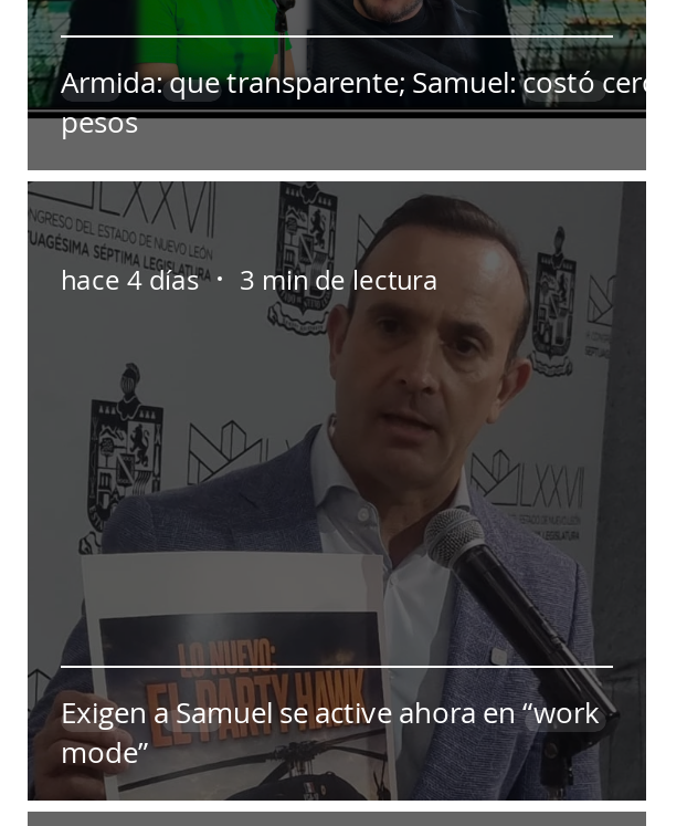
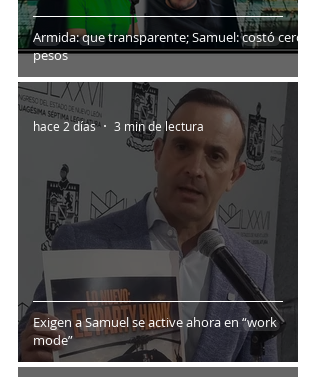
[61,260,438,295] hace 4 días 3 min de lectura -> [33,118,204,134] hace 2 días 3 min de lectura

